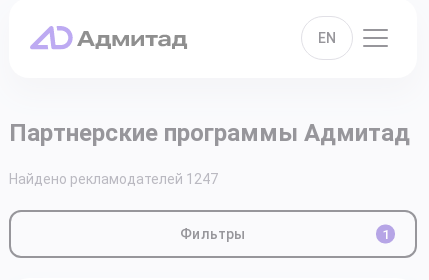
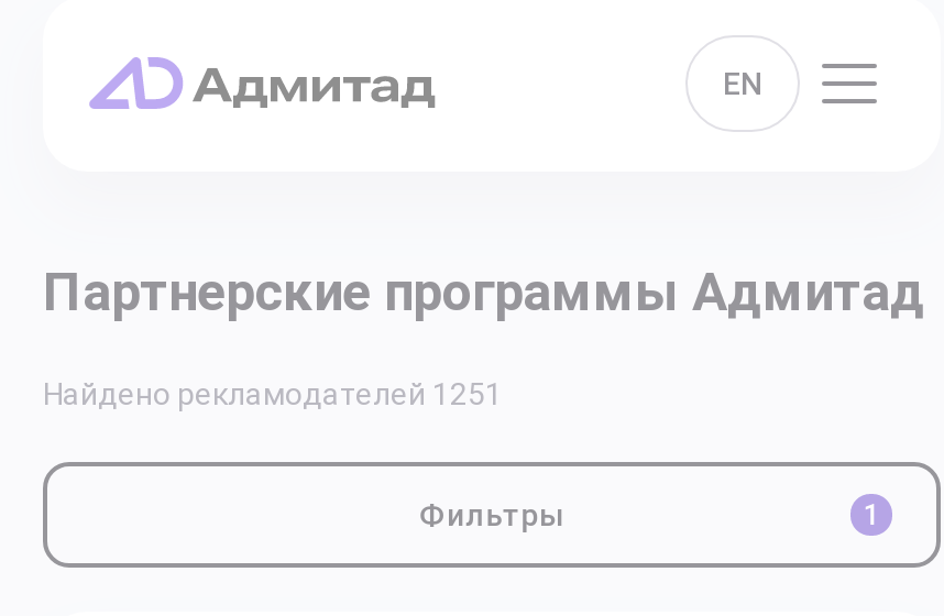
[9,171,218,187] Найдено рекламодателей 1247 -> [43,376,503,411] Найдено рекламодателей 1251

